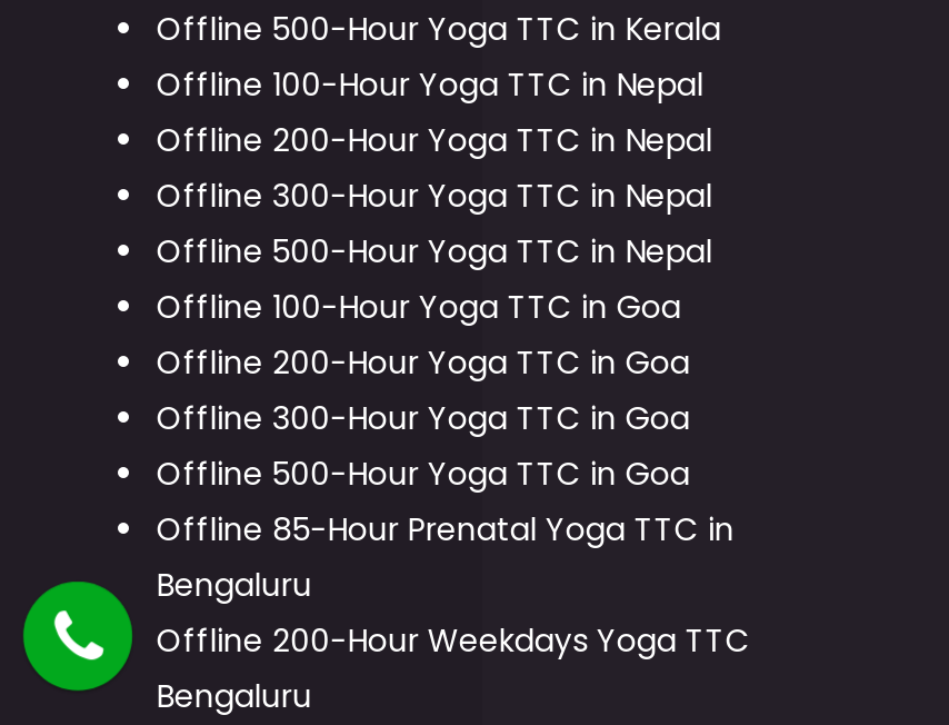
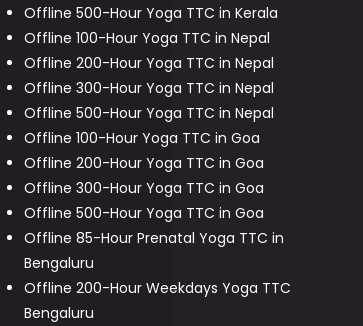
[20,578,136,694] [image] -> none

